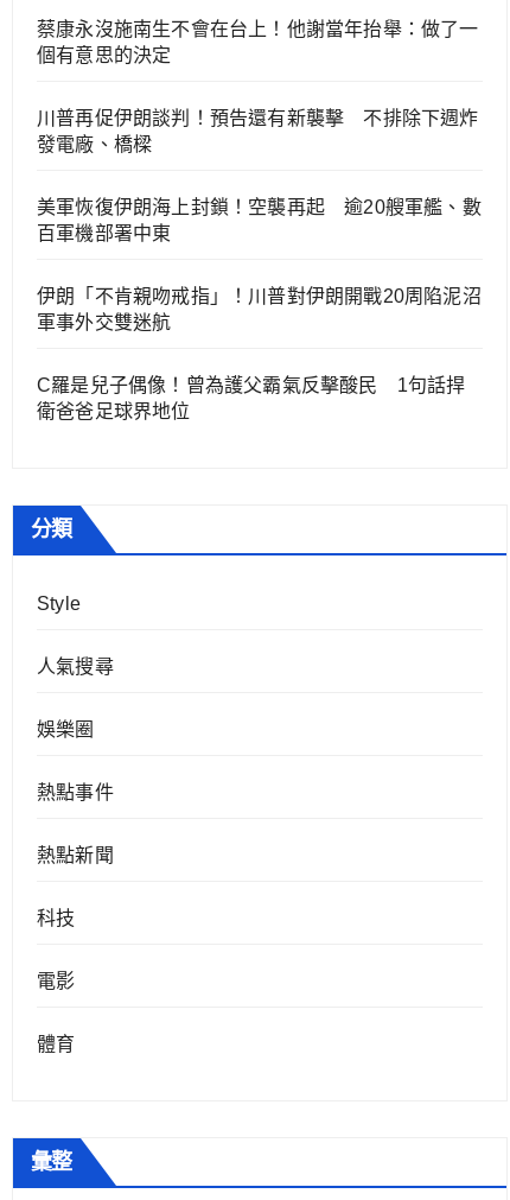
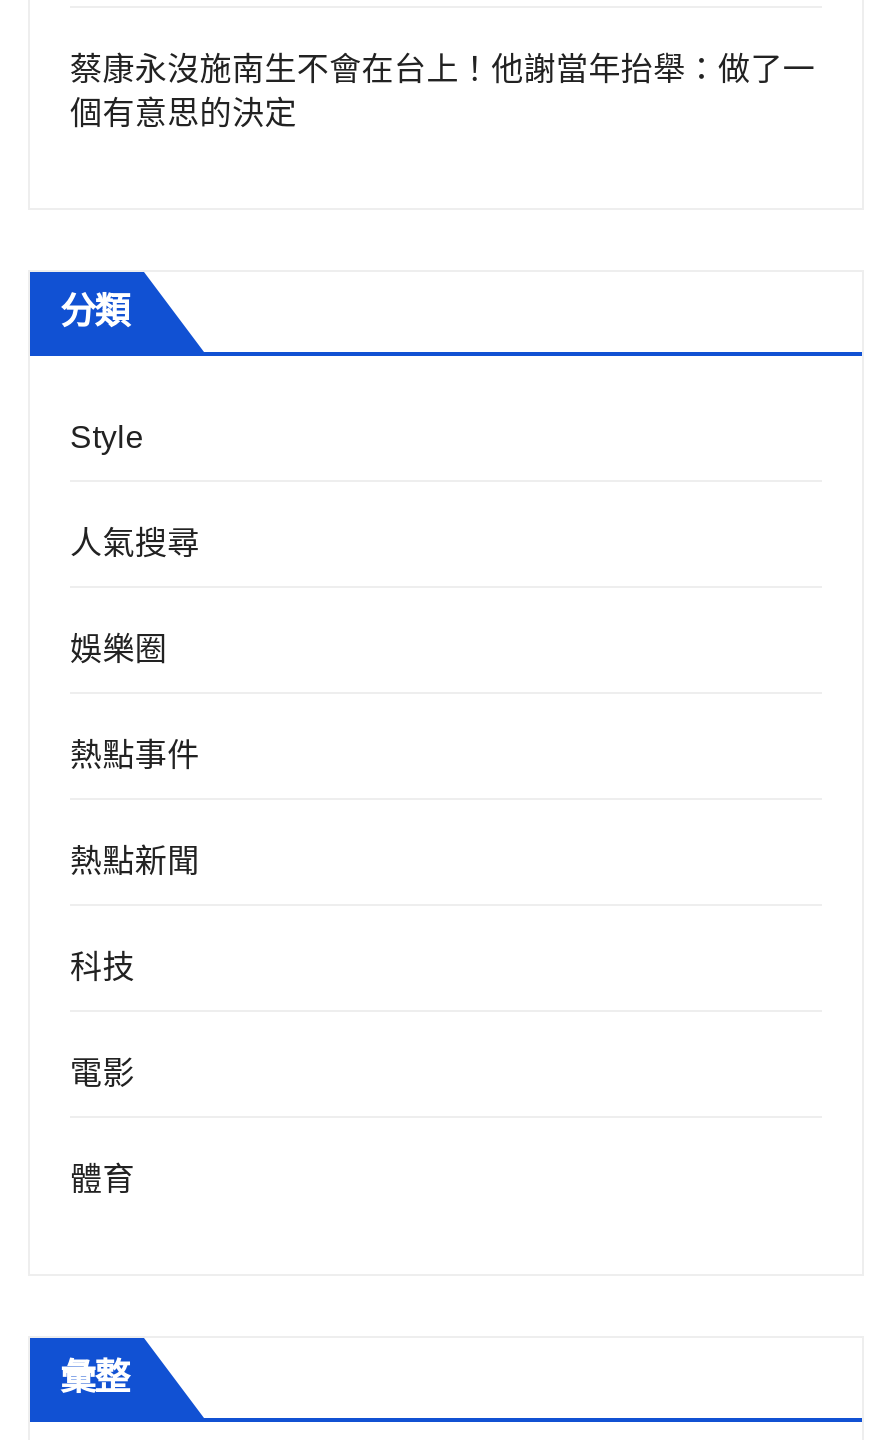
[37,108,481,421] 川普再促伊朗談判！預告還有新襲擊 不排除下週炸 | 發電廠、橋樑 | 美軍恢復伊朗海上封鎖！空襲再起 逾20艘軍艦、數 | 百軍機部署中東 | 伊朗「不肯親吻戒指」！川普對伊朗開戰20周陷泥沼 | 軍事外交雙迷航 | C羅是兒子偶像！曾為護父霸氣反擊酸民 1句話捍 | 衛爸爸足球界地位 -> none

